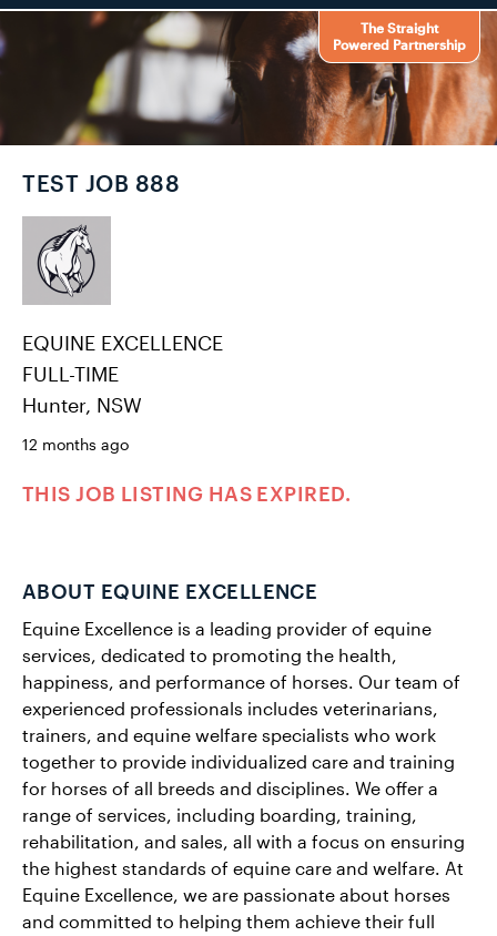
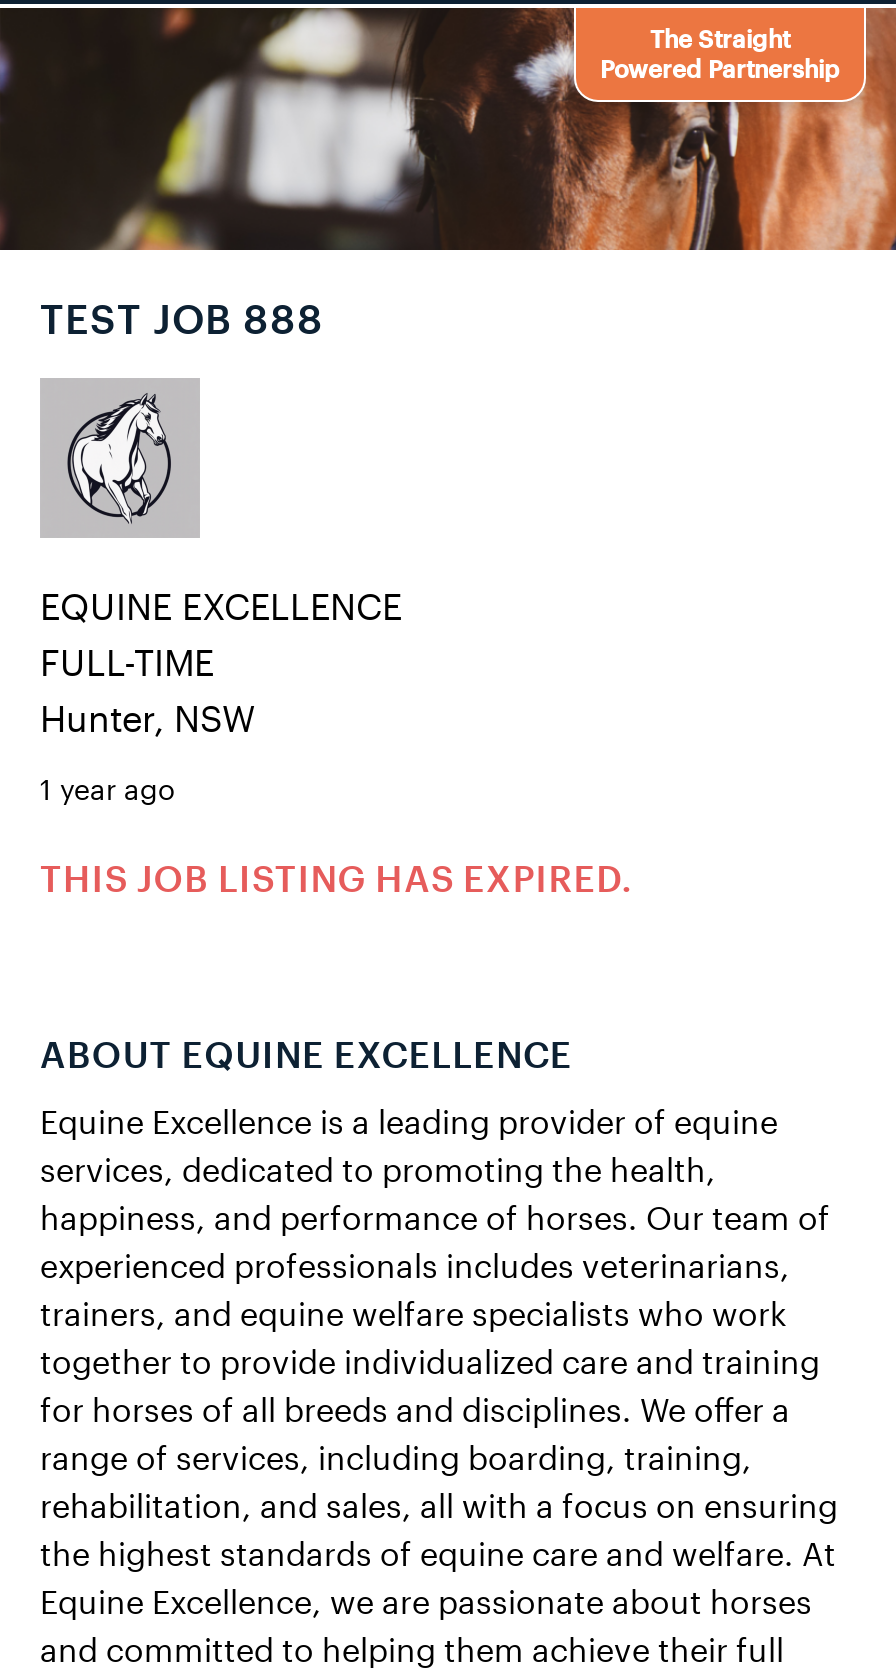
[22,435,129,454] 12 months ago -> [40,772,174,806] 1 year ago

